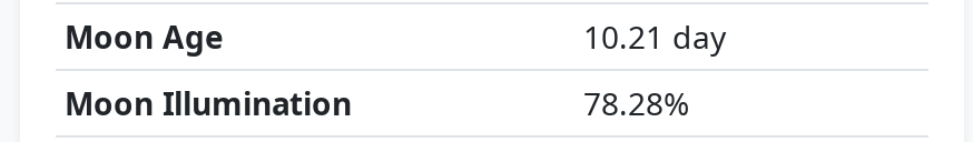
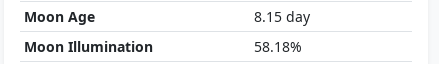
[583,16,726,58] 10.21 day -> [254,7,310,26] 8.15 day
[583,82,690,124] 78.28% -> [254,37,302,56] 58.18%

